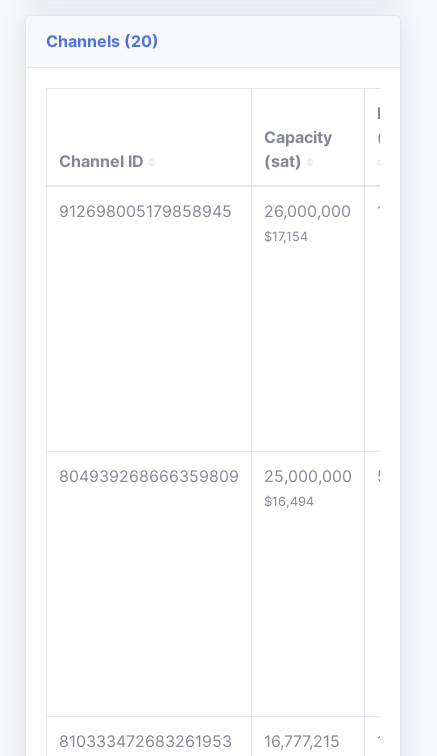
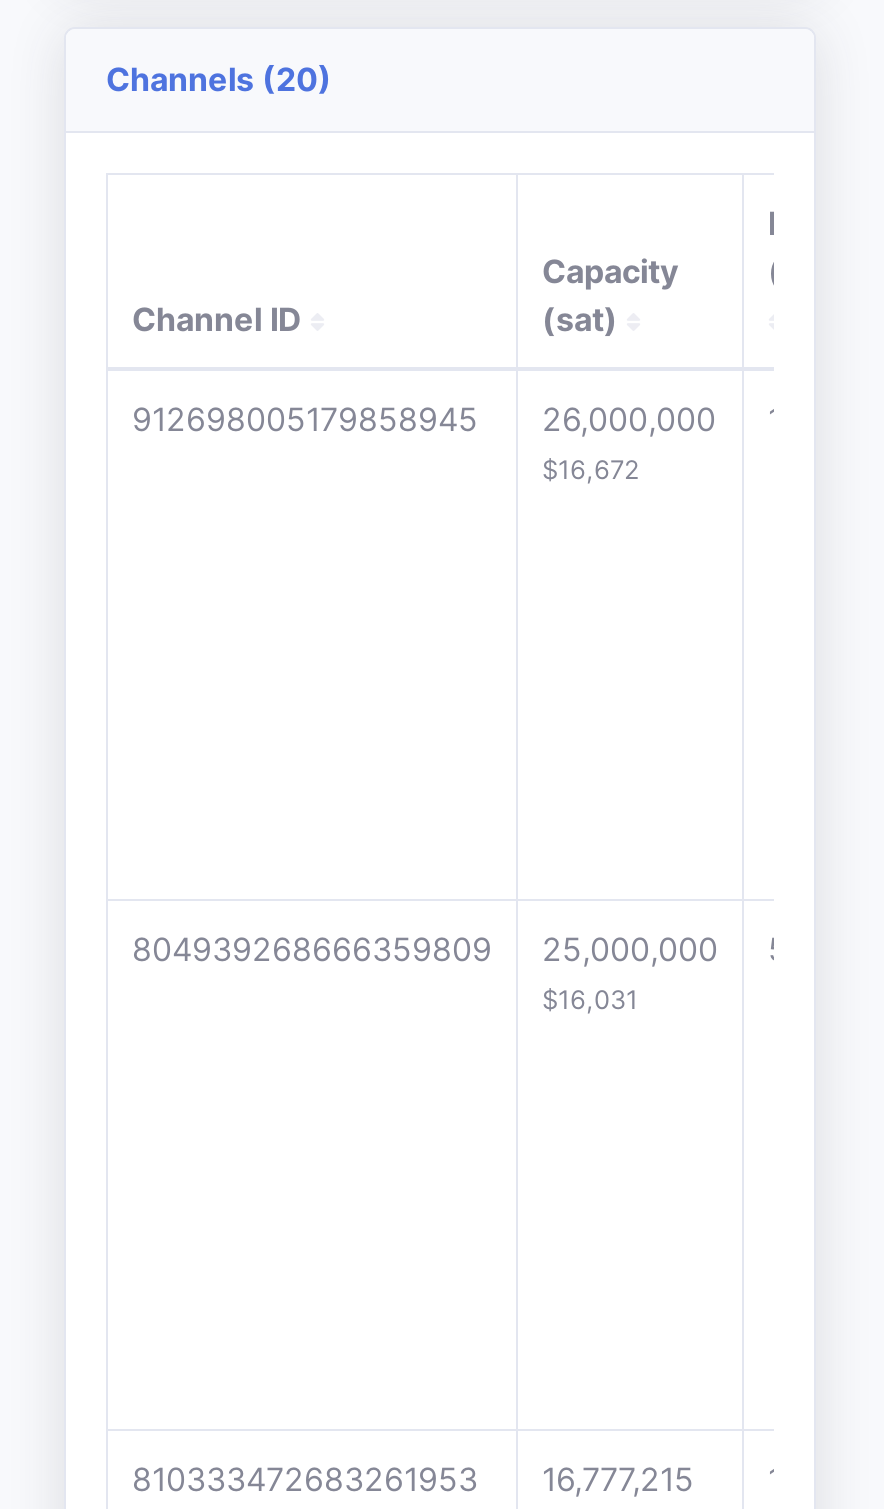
[264,229,308,244] $17,154 -> [542,455,640,485] $16,672
[264,494,314,509] $16,494 -> [542,985,638,1015] $16,031

